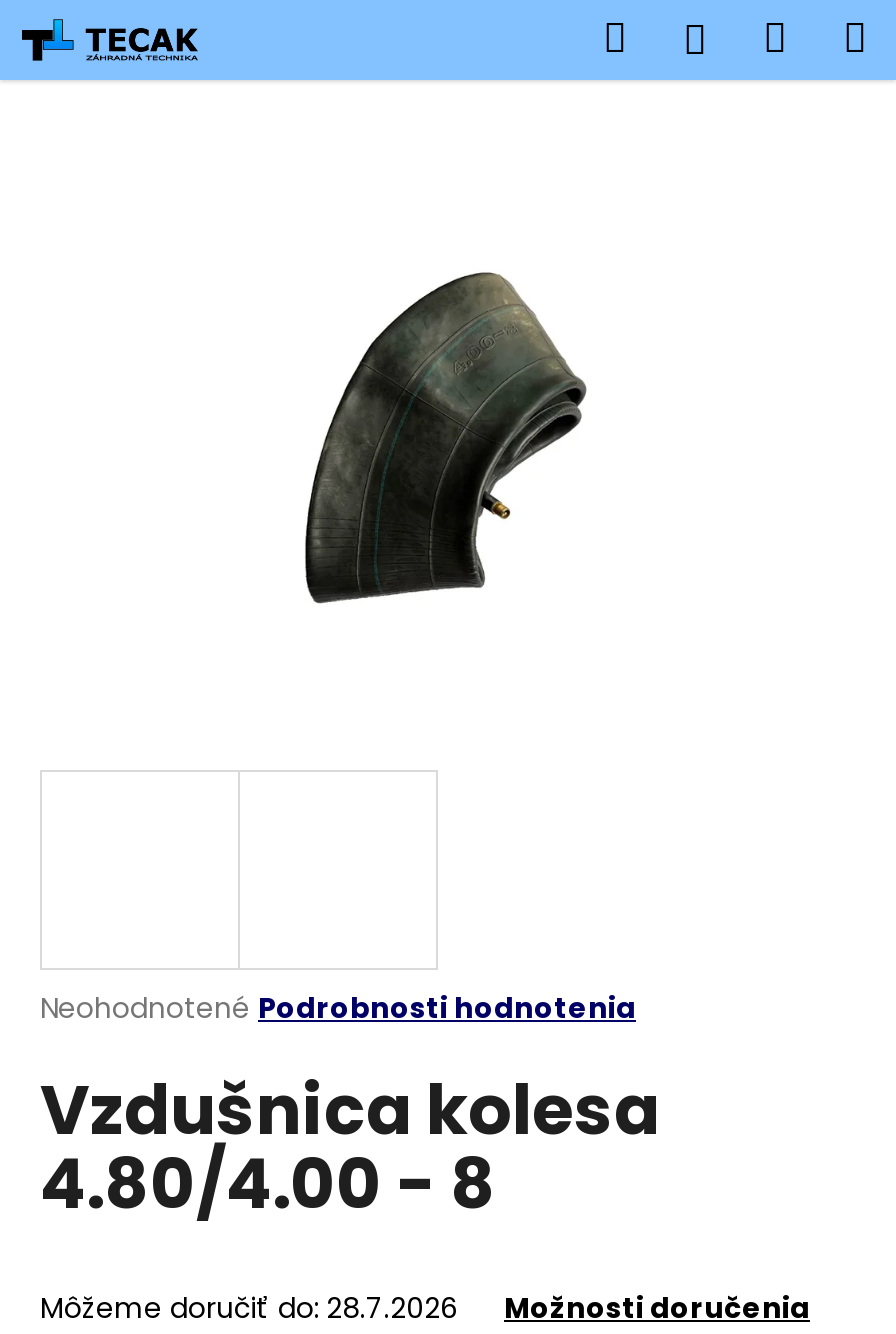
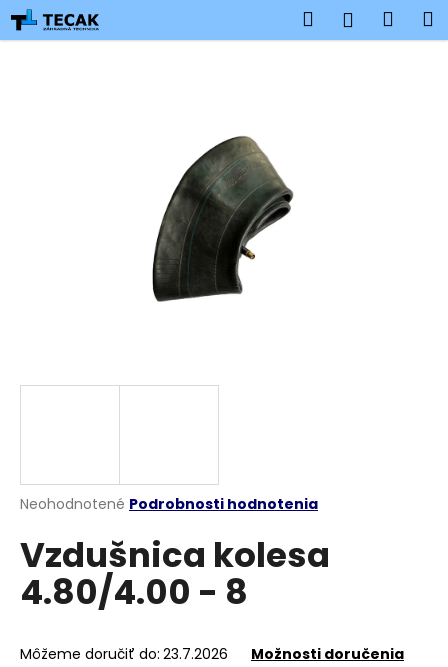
[40,1287,458,1327] Môžeme doručiť do: 28.7.2026 -> [20,643,228,663] Môžeme doručiť do: 23.7.2026

